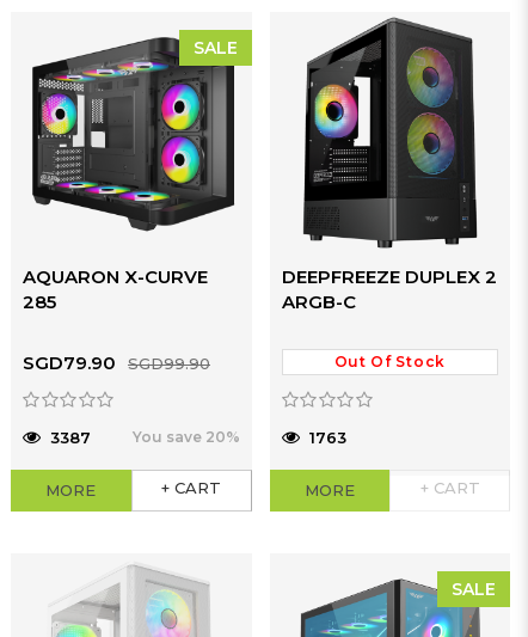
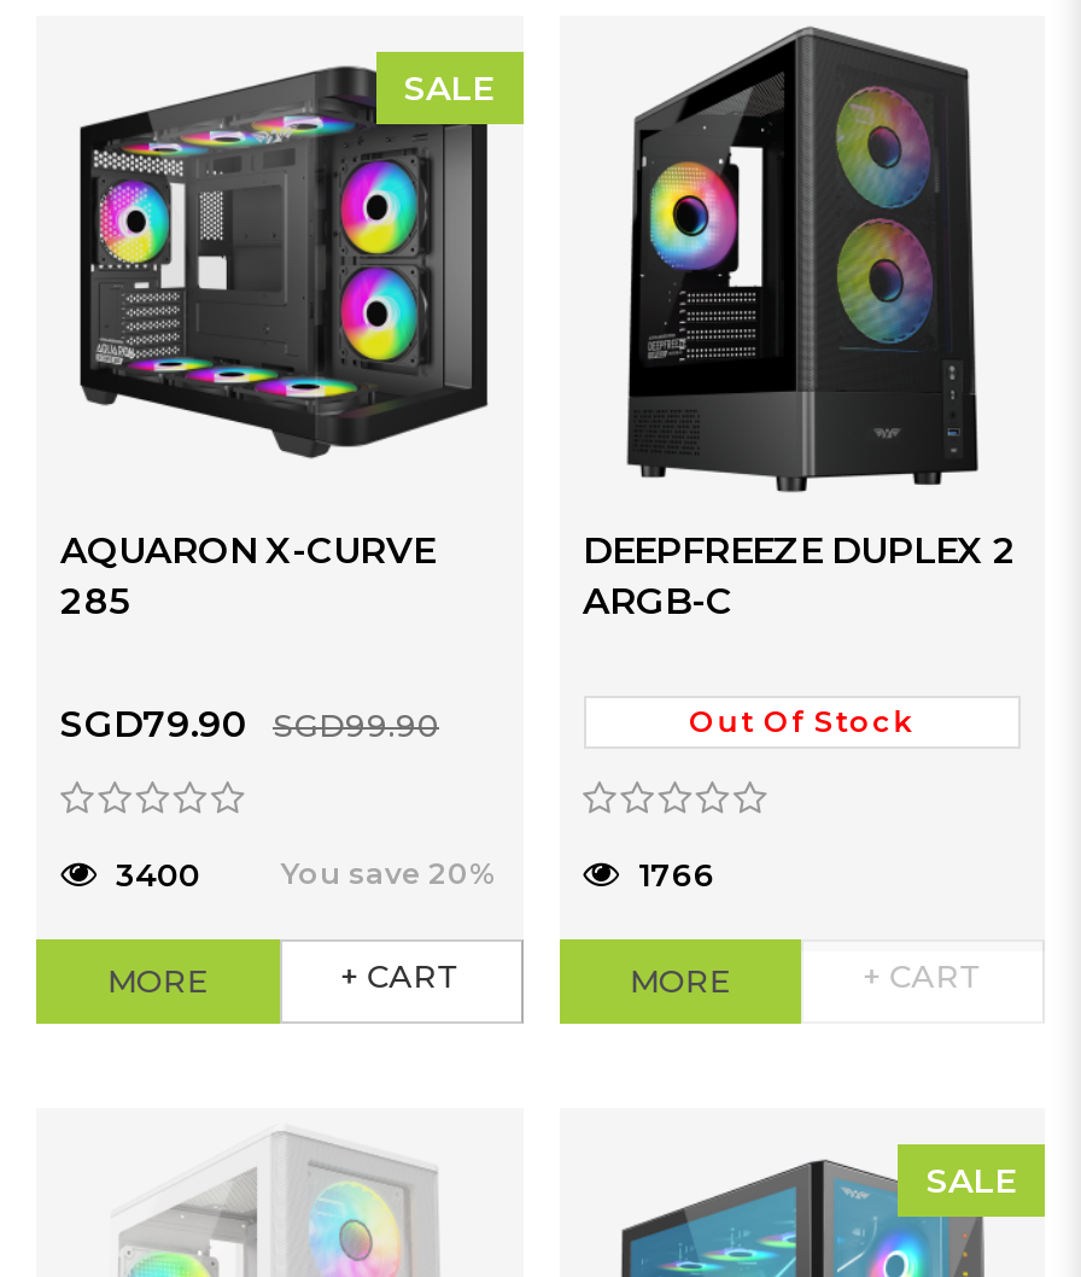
[50,427,91,446] 3387 -> [116,854,200,892] 3400
[309,427,346,446] 1763 -> [638,854,715,892] 1766

